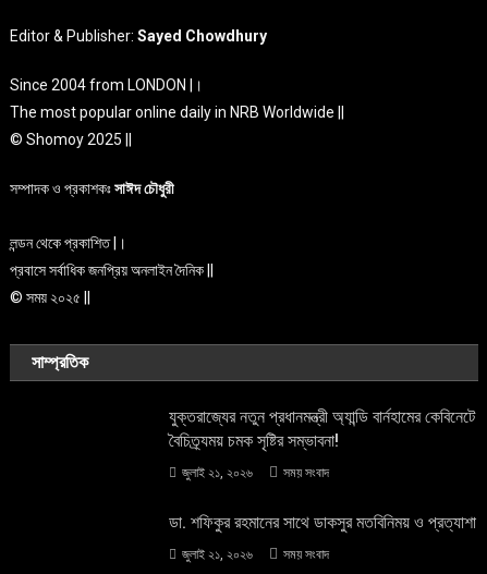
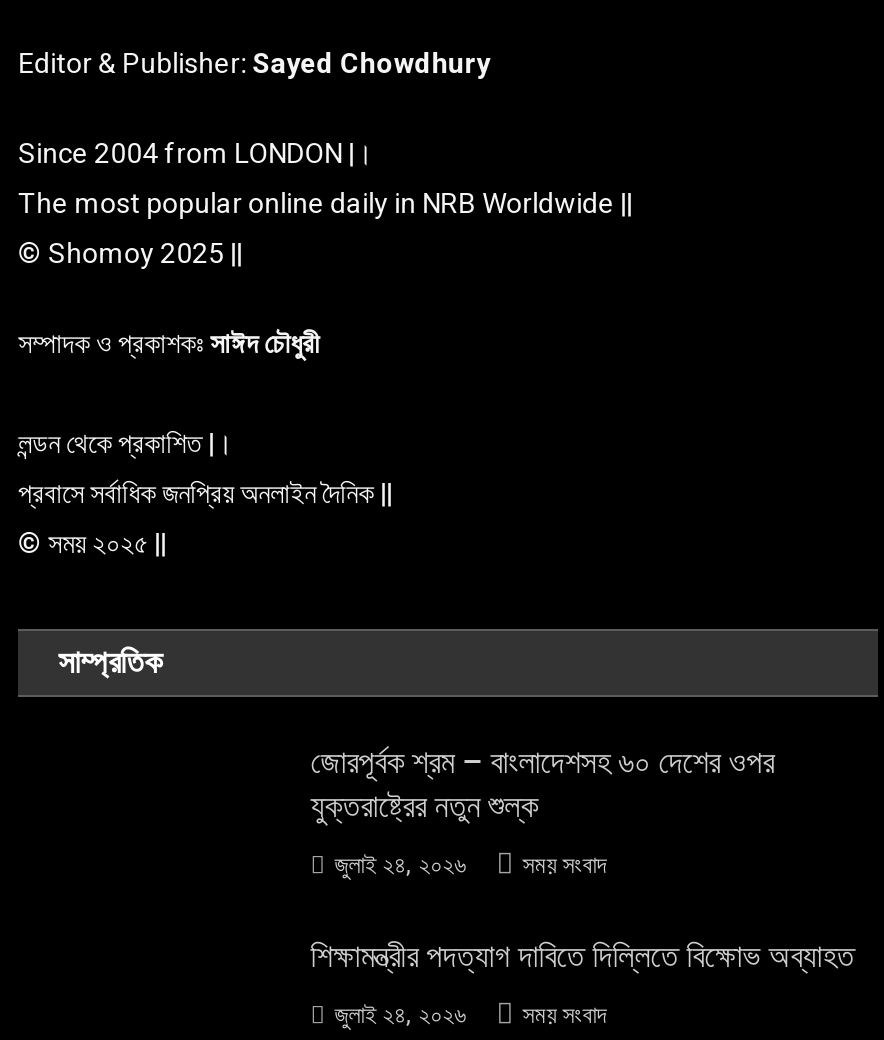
[169,407,475,451] যুক্তরাজ্যের নতুন প্রধানমন্ত্রী অ্যান্ডি বার্নহামের কেবিনেটে | বৈচিত্র্যময় চমক সৃষ্টির সম্ভাবনা! -> [311,743,775,825] জোরপূর্বক শ্রম – বাংলাদেশসহ ৬০ দেশের ওপর | যুক্তরাষ্ট্রের নতুন শুল্ক
[182,465,329,481] জুলাই ২১, ২০২৬ সময় সংবাদ -> [335,851,607,879] জুলাই ২৪, ২০২৬ সময় সংবাদ
[169,512,476,533] ডা. শফিকুর রহমানের সাথে ডাকসুর মতবিনিময় ও প্রত্যাশা -> [311,937,855,975] শিক্ষামন্ত্রীর পদত্যাগ দাবিতে দিল্লিতে বিক্ষোভ অব্যাহত
[182,547,329,562] জুলাই ২১, ২০২৬ সময় সংবাদ -> [335,1001,607,1029] জুলাই ২৪, ২০২৬ সময় সংবাদ

